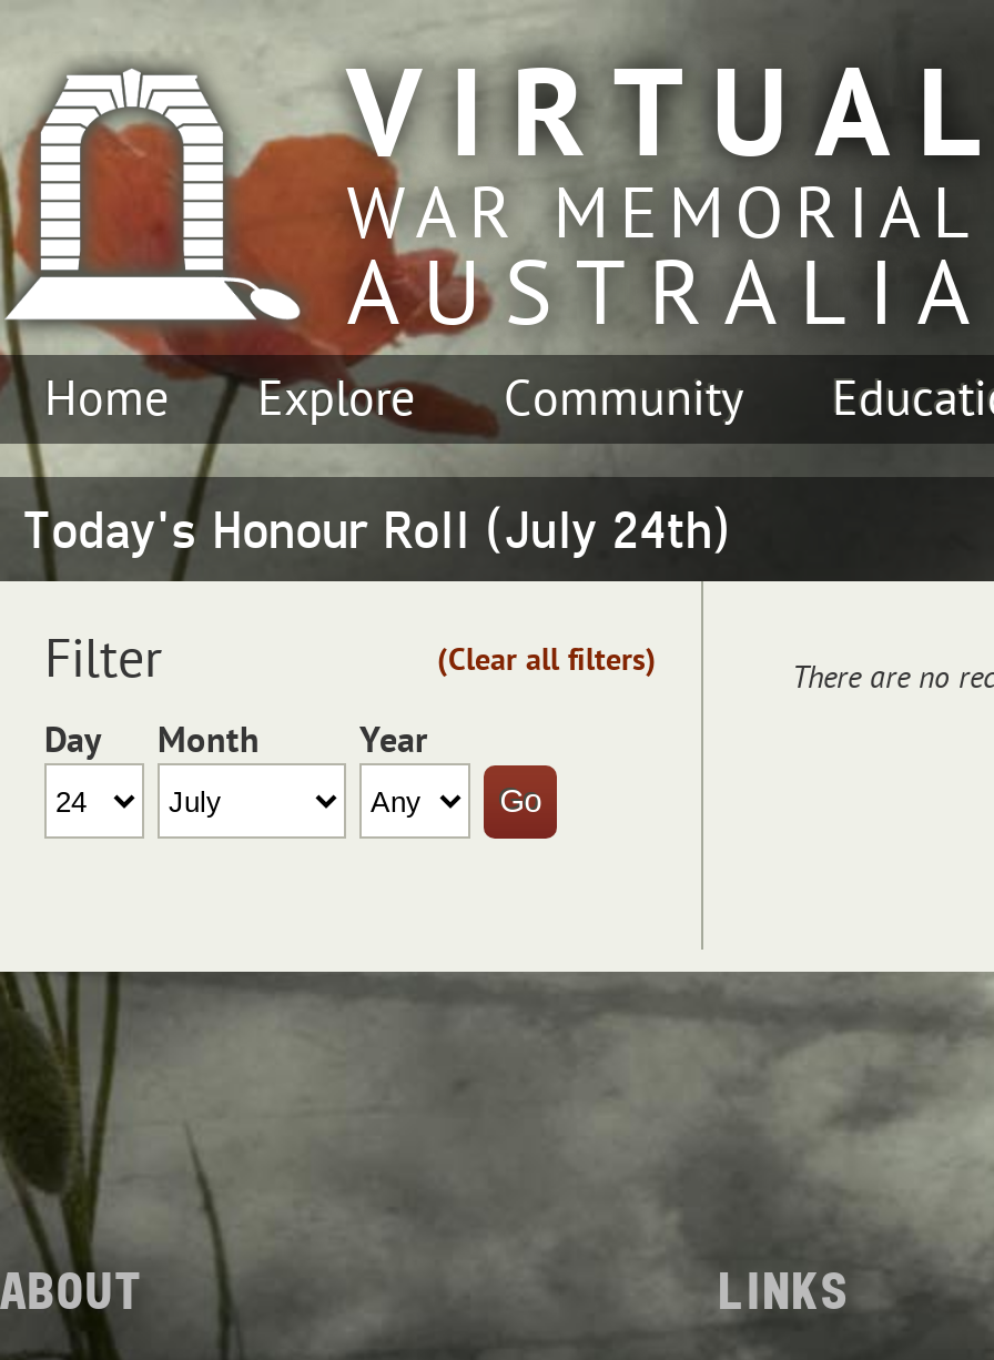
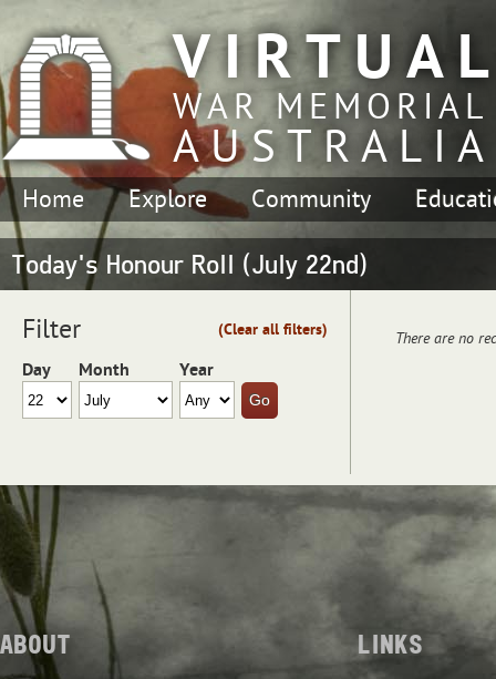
[22,499,730,559] Today's Honour Roll (July 24th) -> [11,249,368,279] Today's Honour Roll (July 22nd)

